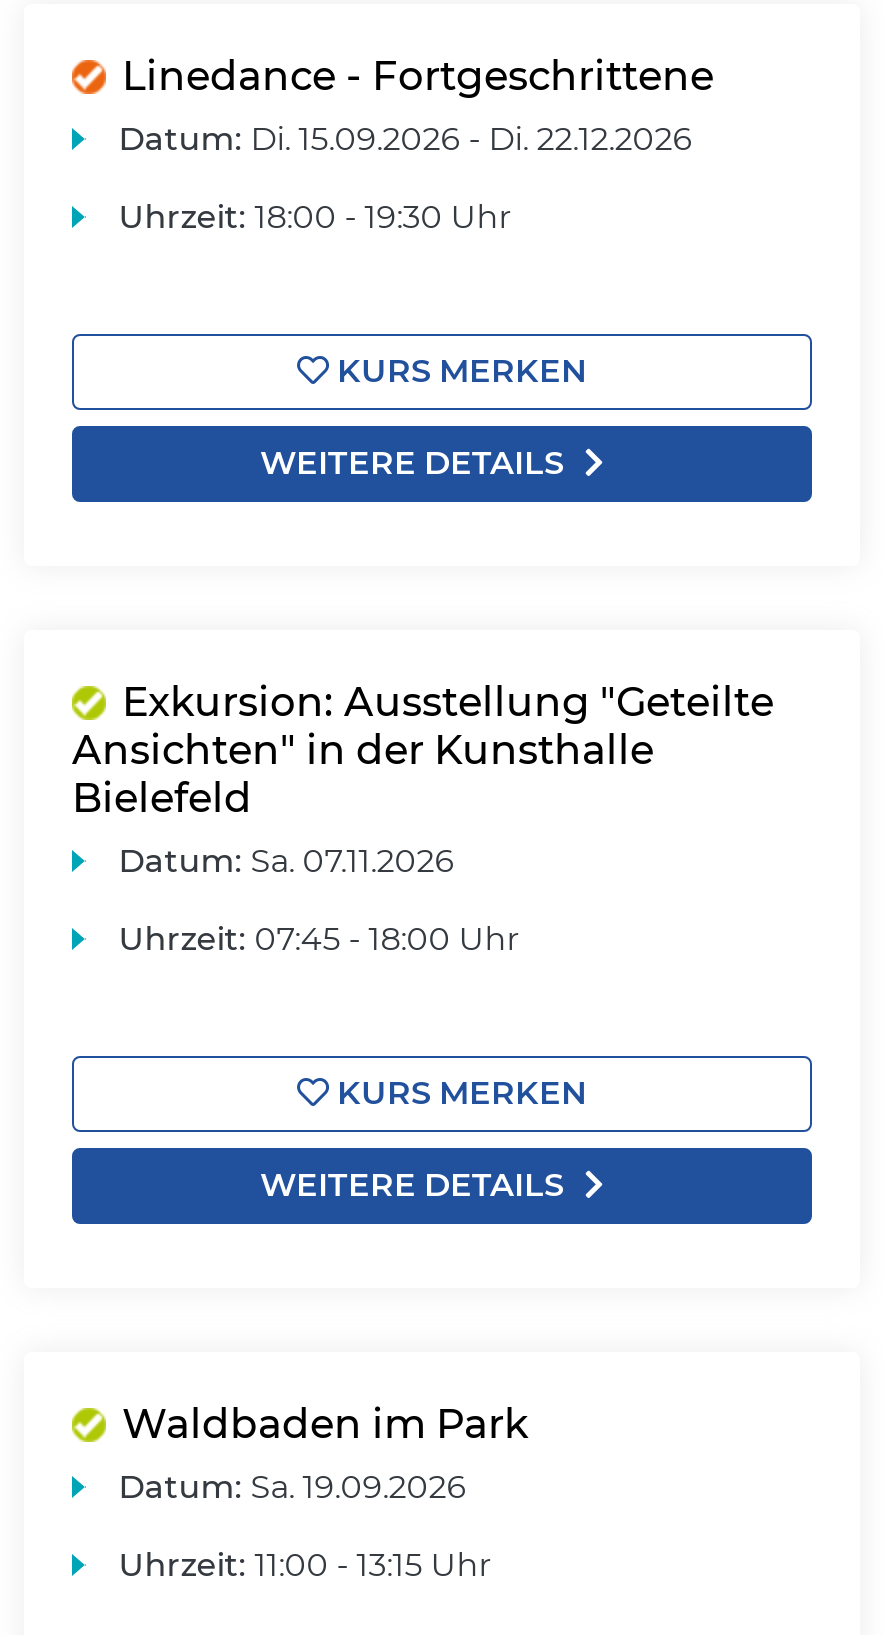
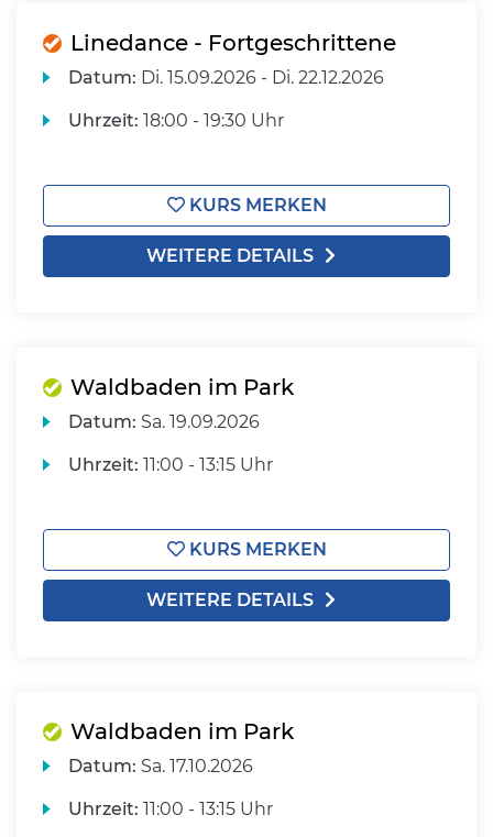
[72,678,774,880] Exkursion: Ausstellung "Geteilte | Ansichten" in der Kunsthalle | Bielefeld | Datum: Sa. 07.11.2026 -> [68,374,294,432] Waldbaden im Park | Datum: Sa. 19.09.2026
[118,920,518,958] Uhrzeit: 07:45 - 18:00 Uhr -> [68,454,273,475] Uhrzeit: 11:00 - 13:15 Uhr
[118,1468,466,1506] Datum: Sa. 19.09.2026 -> [68,756,253,777] Datum: Sa. 17.10.2026

